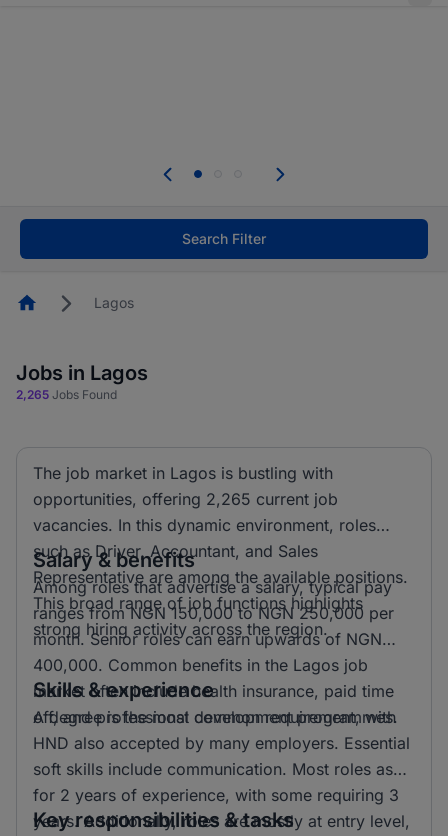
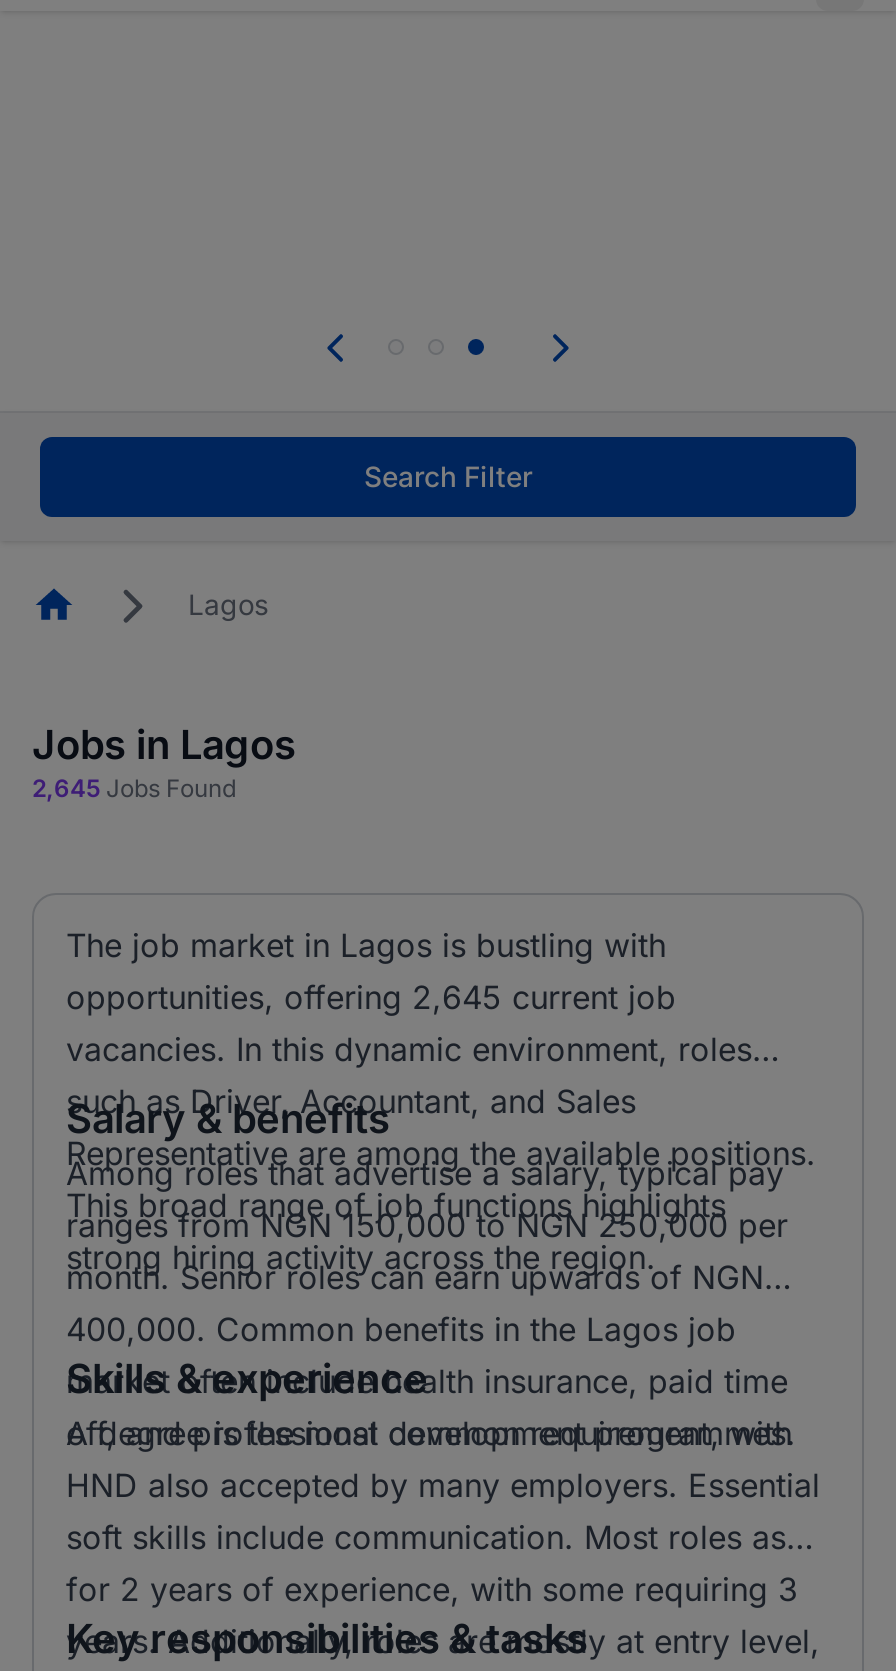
[16,387,117,402] 2,265 Jobs Found -> [32,773,236,803] 2,645 Jobs Found
[33,489,338,509] opportunities, offering 2,265 current job -> [66,977,676,1017] opportunities, offering 2,645 current job

